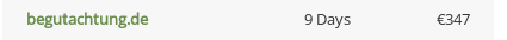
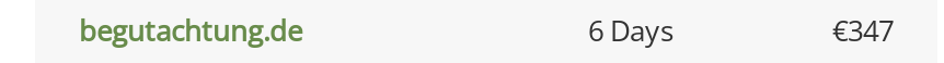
[304,8,350,29] 9 Days -> [588,11,674,50] 6 Days

